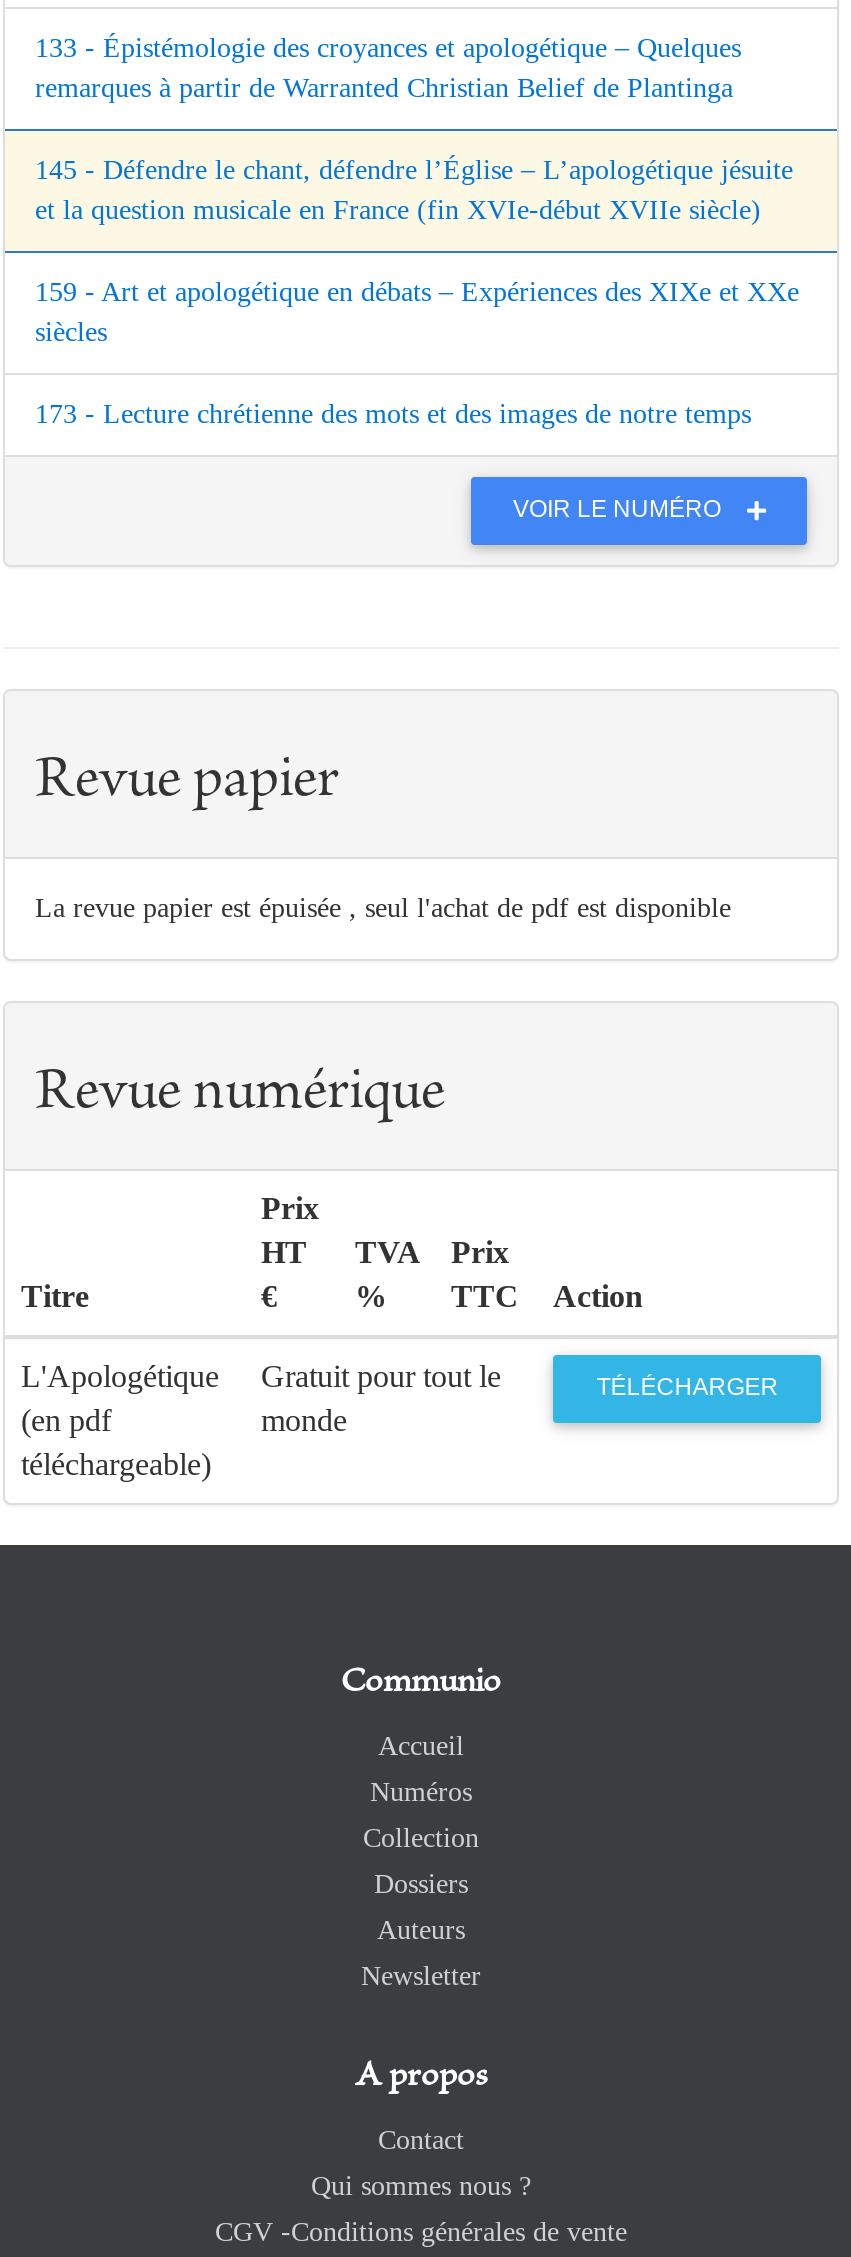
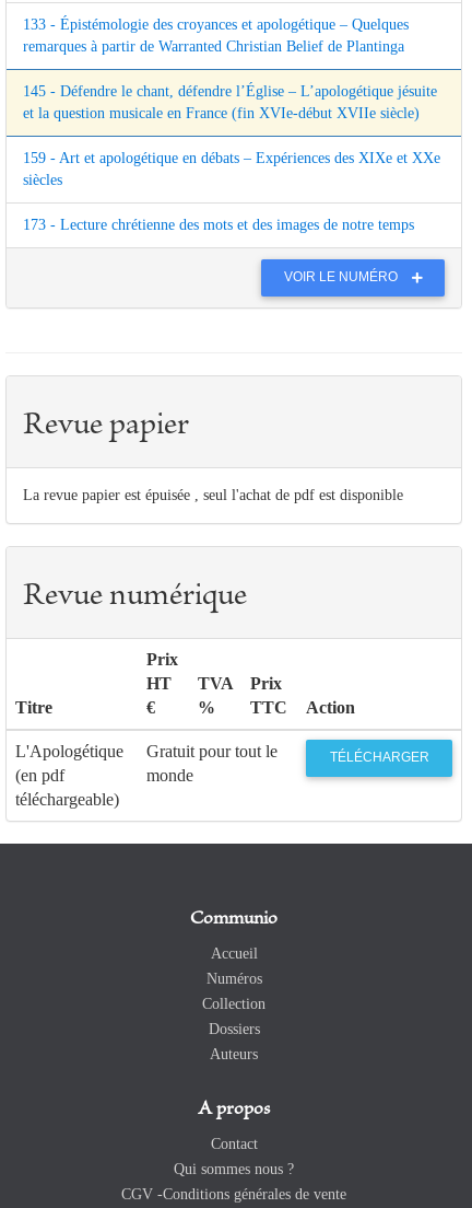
[361,1960,481,1990] Newsletter -> none

